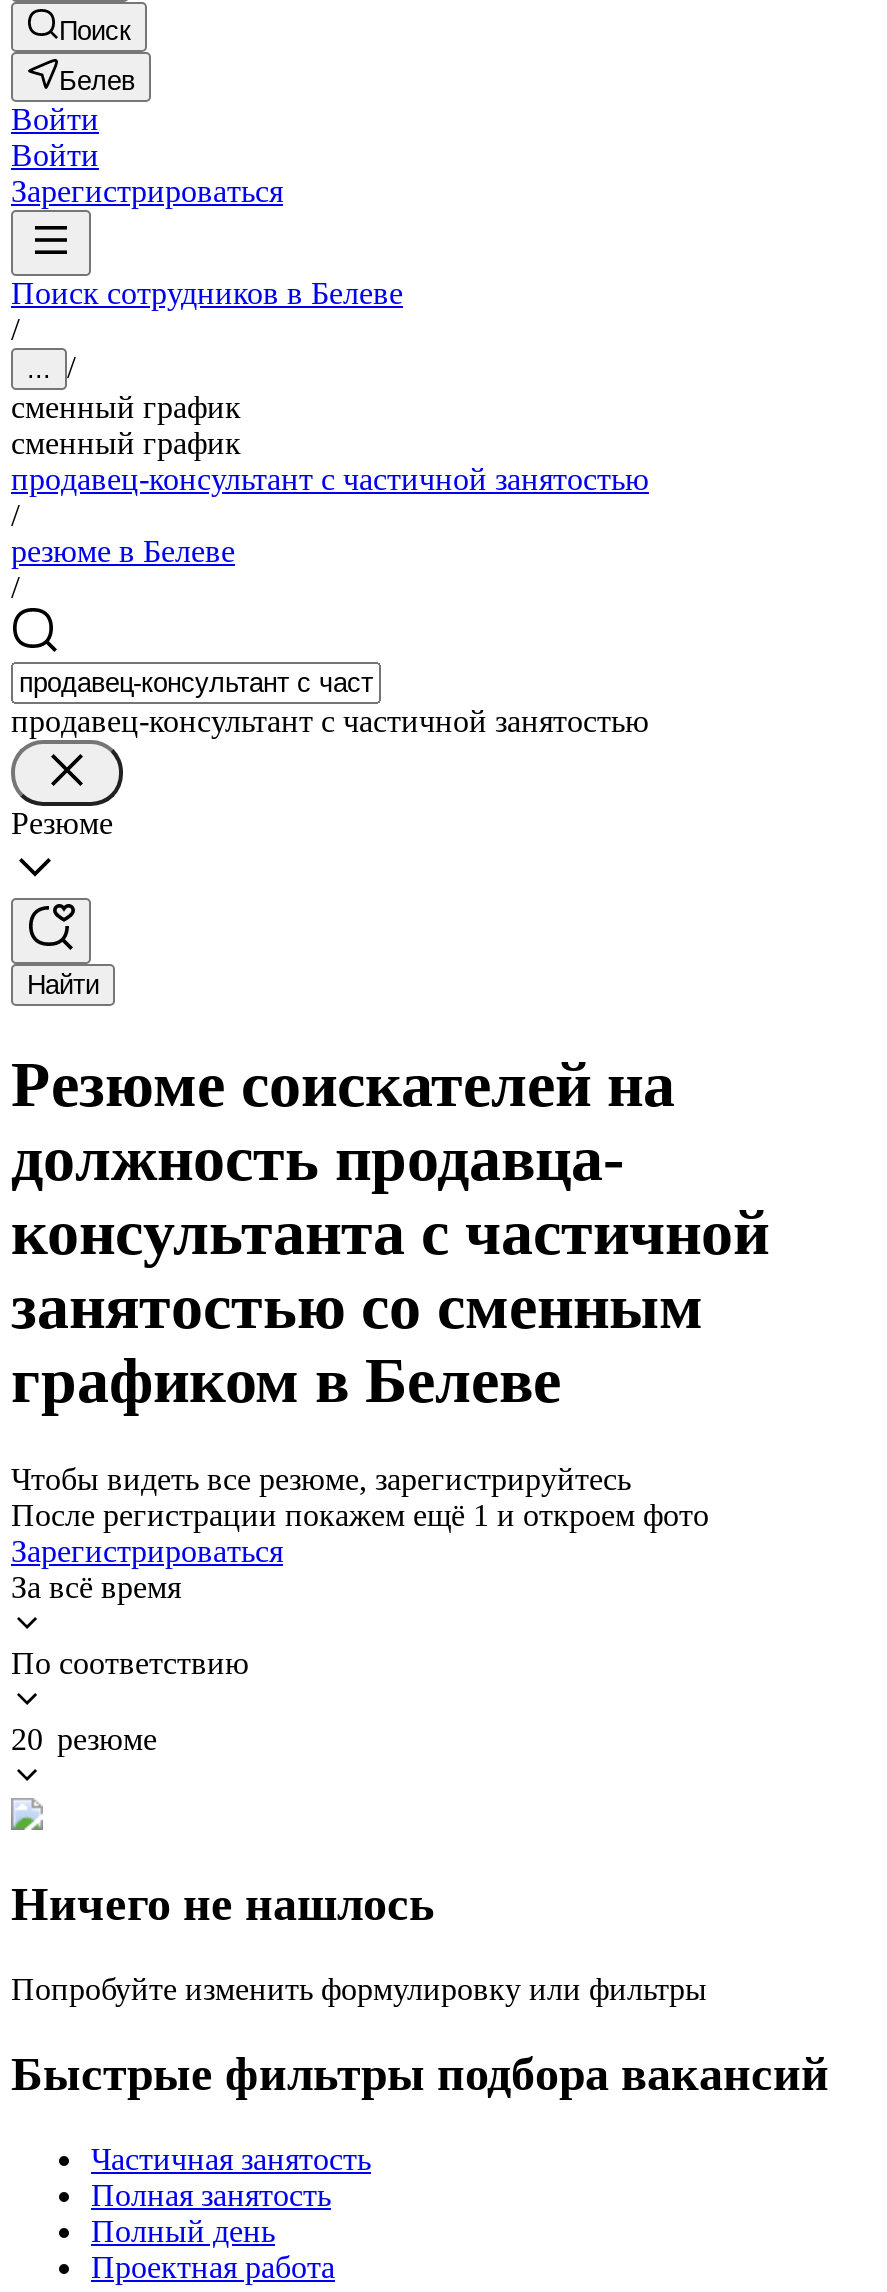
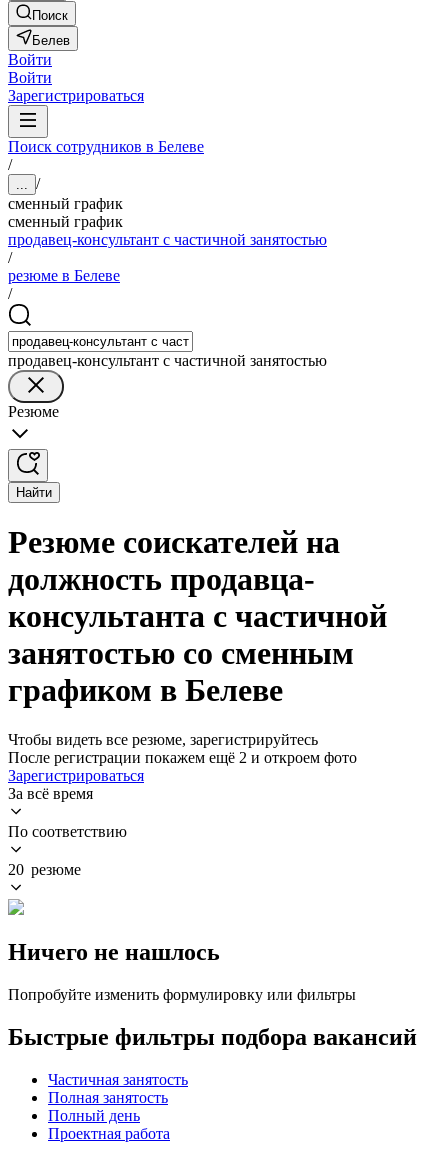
[11,1498,709,1532] После регистрации покажем ещё 1 и откроем фото -> [8,749,357,766] После регистрации покажем ещё 2 и откроем фото

